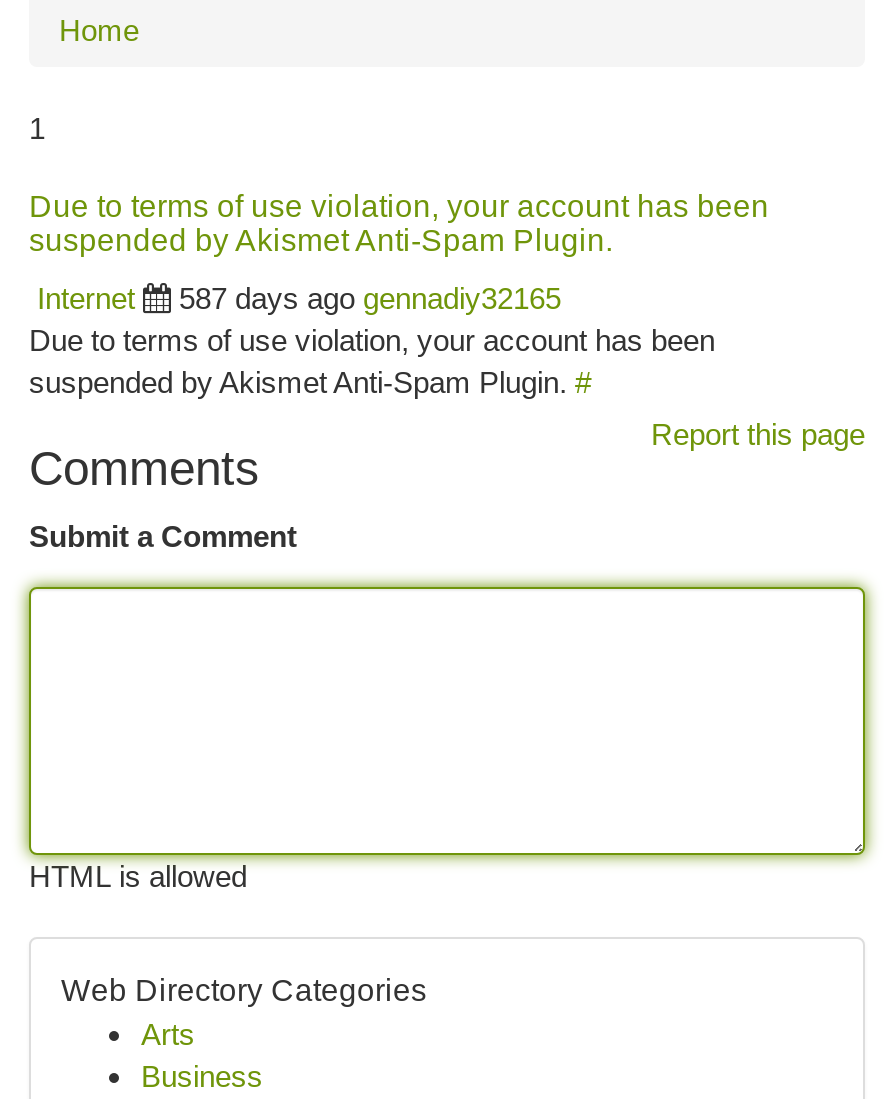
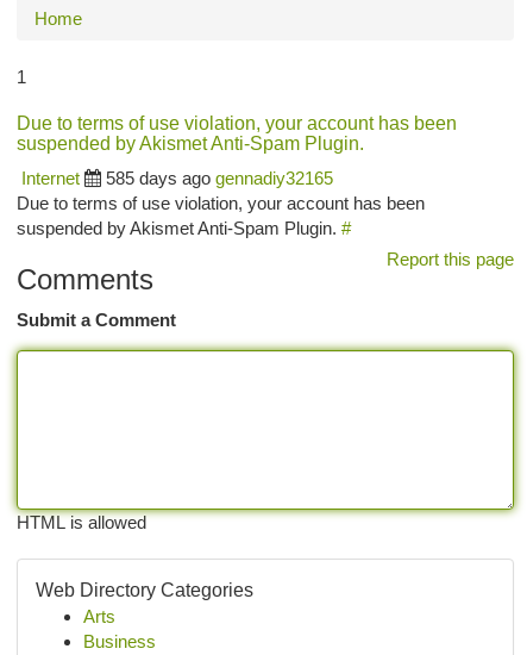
[179,281,561,315] 587 days ago gennadiy32165 -> [106,168,333,188] 585 days ago gennadiy32165

